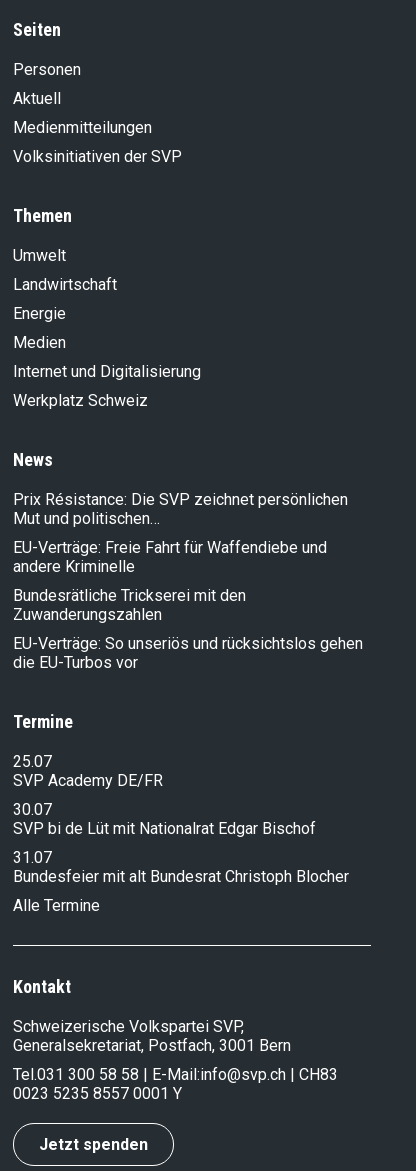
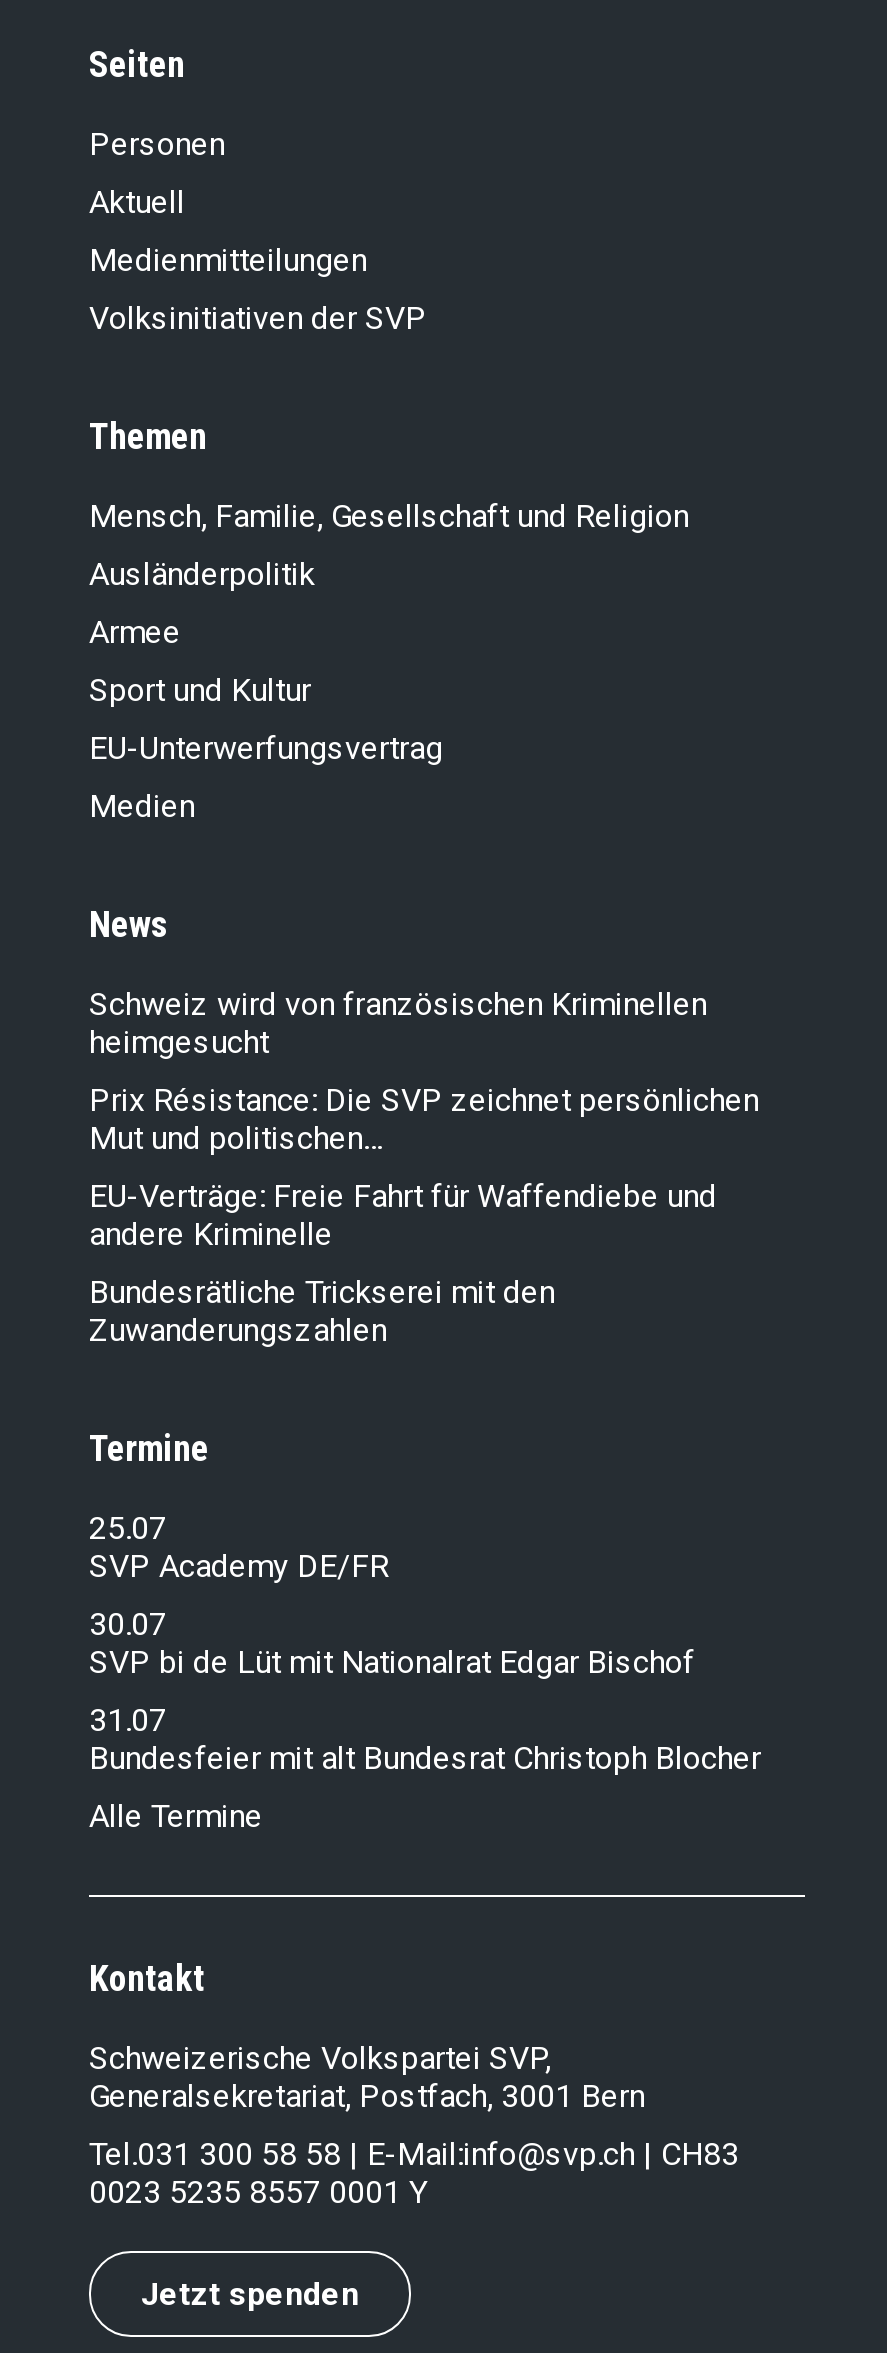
[13,245,117,322] Umwelt | Landwirtschaft | Energie -> [89,496,689,766] Mensch, Familie, Gesellschaft und Religion | Ausländerpolitik | Armee | Sport und Kultur | EU-Unterwerfungsvertrag
moved [13,332,66,351] -> [89,786,195,824]: Medien
[13,361,201,409] Internet und Digitalisierung | Werkplatz Schweiz -> none
none -> [89,984,707,1060] Schweiz wird von französischen Kriminellen | heimgesucht
moved [13,489,348,623] -> [89,1080,759,1348]: Prix Résistance: Die SVP zeichnet persönlichen | Mut und politischen… | EU-Verträge: Freie Fahrt für Waffendiebe und | andere Kriminelle | Bundesrätliche Trickserei mit den | Zuwanderungszahlen
[13,633,363,671] EU-Verträge: So unseriös und rücksichtslos gehen | die EU-Turbos vor -> none

